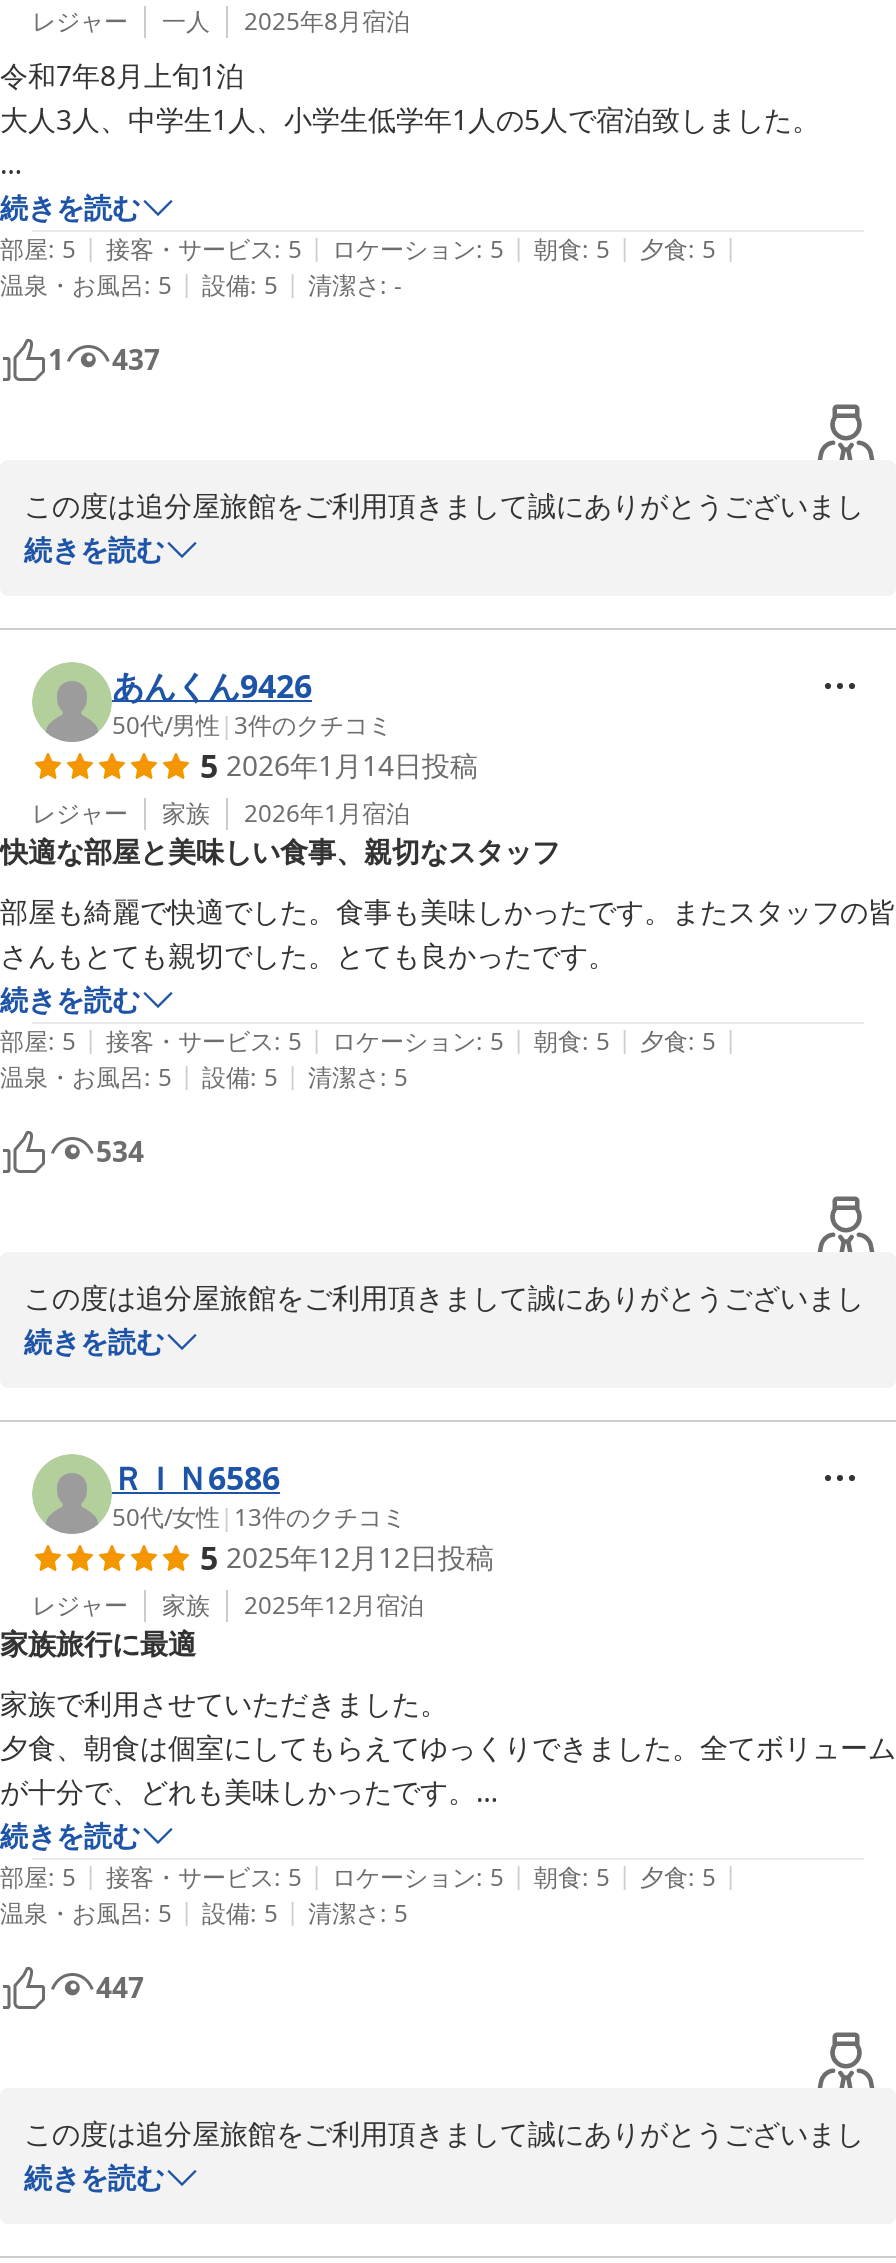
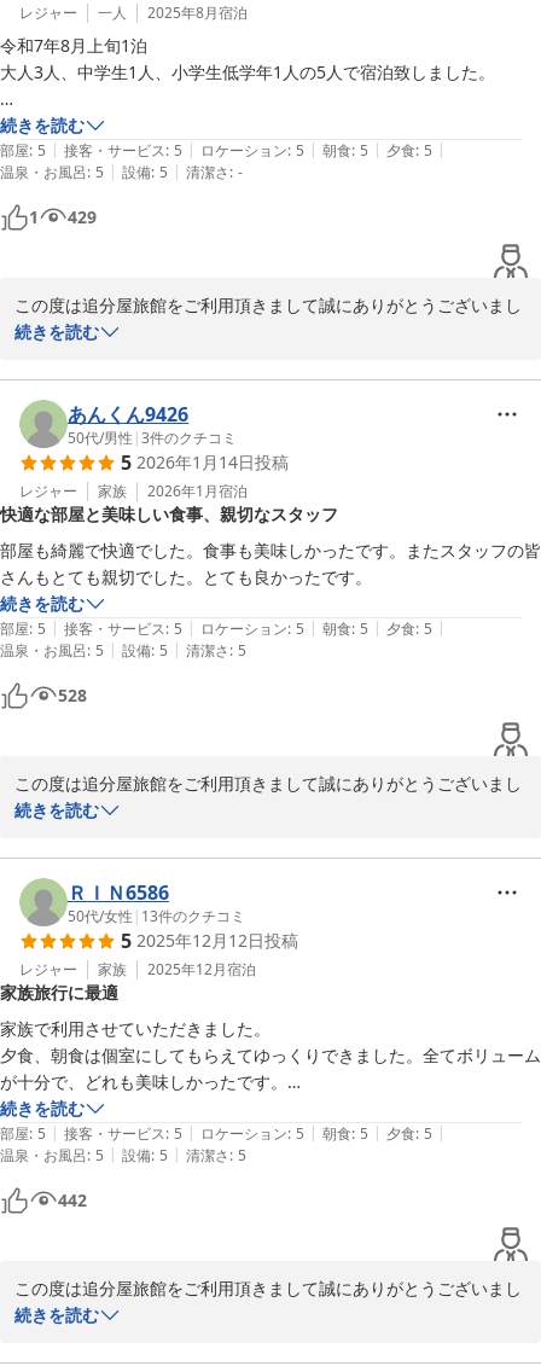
[48,340,160,378] 1 437 -> [29,205,97,228] 1 429
[96,1132,144,1170] 534 -> [58,684,87,707] 528
[96,1968,144,2006] 447 -> [58,1188,87,1211] 442

